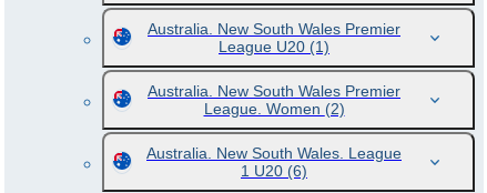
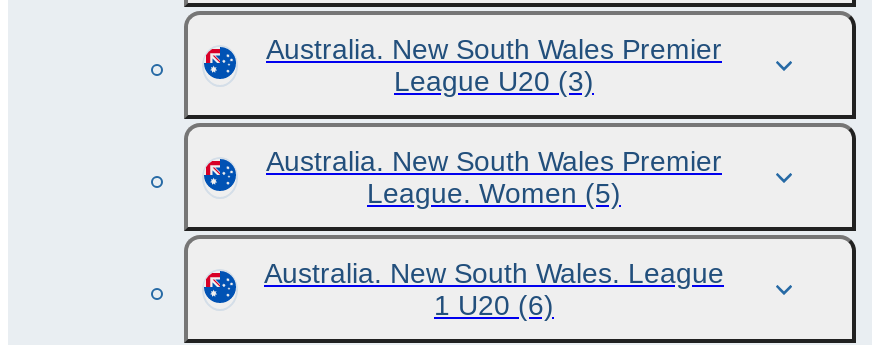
[219,38,329,55] League U20 (1) -> [394,65,594,97] League U20 (3)
[204,100,344,118] League. Women (2) -> [367,177,621,209] League. Women (5)

